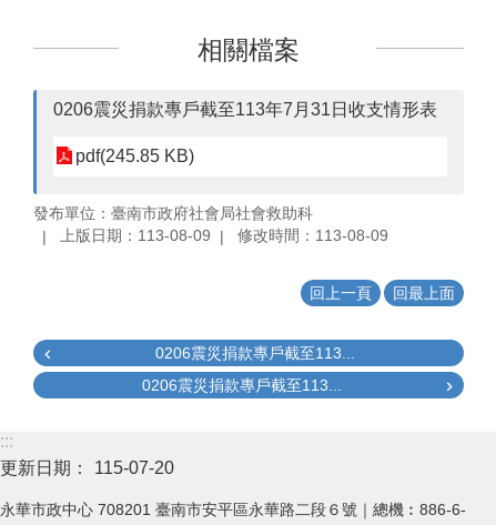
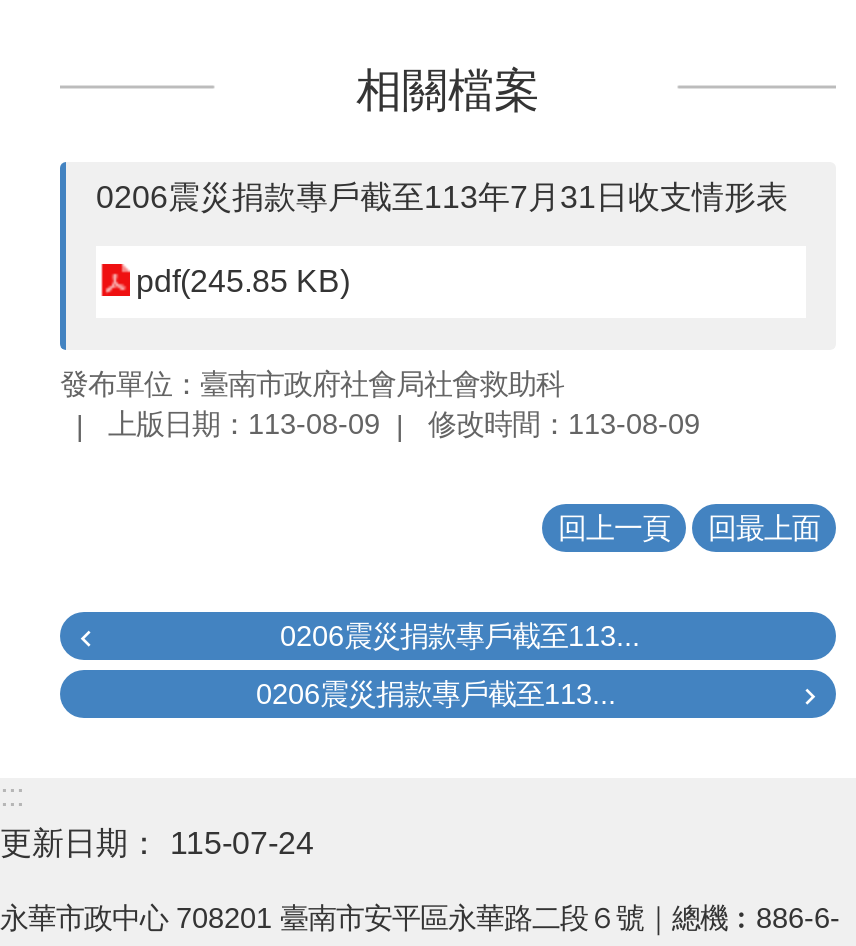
[0,458,174,477] 更新日期： 115-07-20 -> [0,826,314,860] 更新日期： 115-07-24

